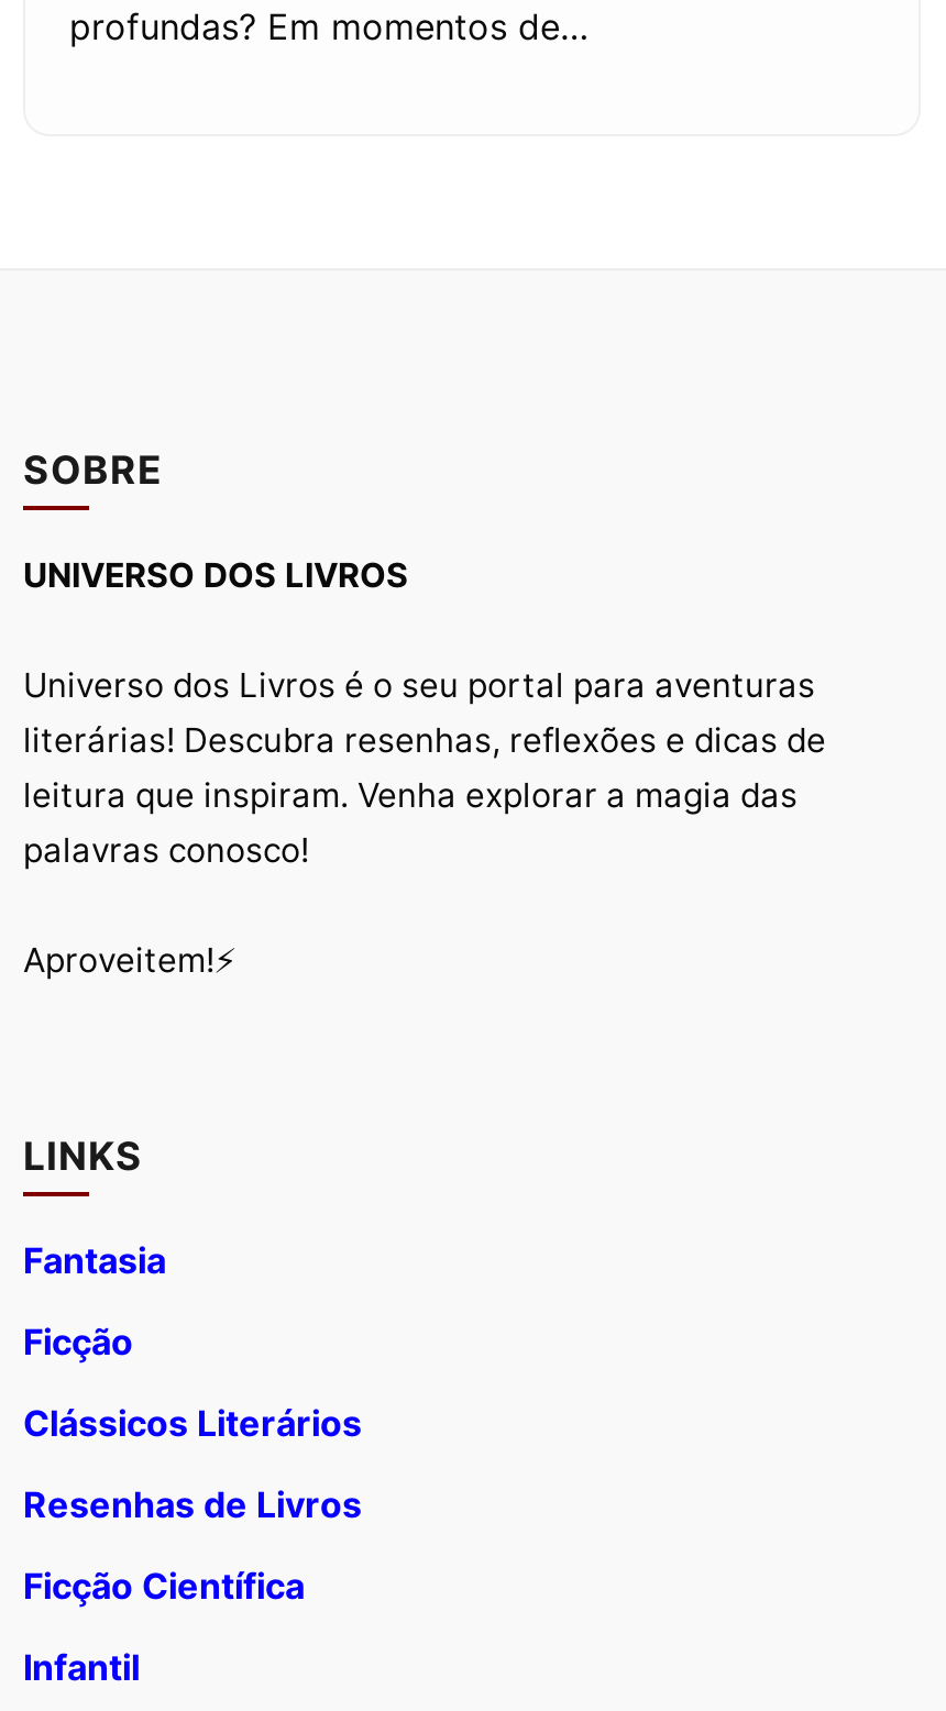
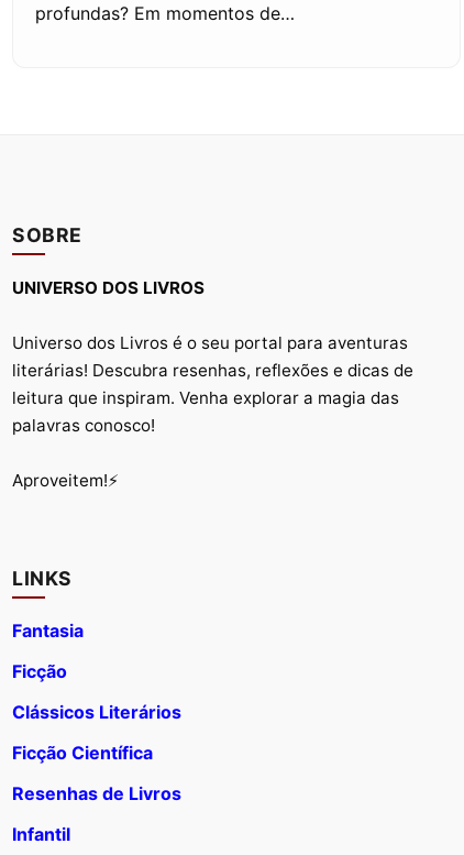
moved [23,1481,362,1525] -> [12,782,181,804]: Resenhas de Livros
moved [23,1563,305,1607] -> [12,741,153,763]: Ficção Científica

